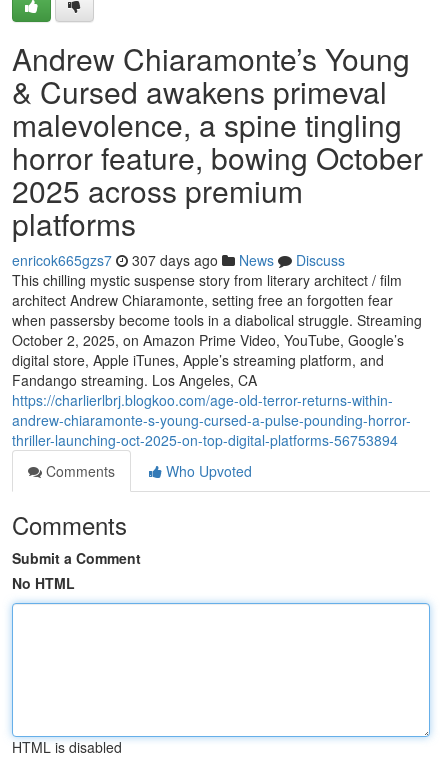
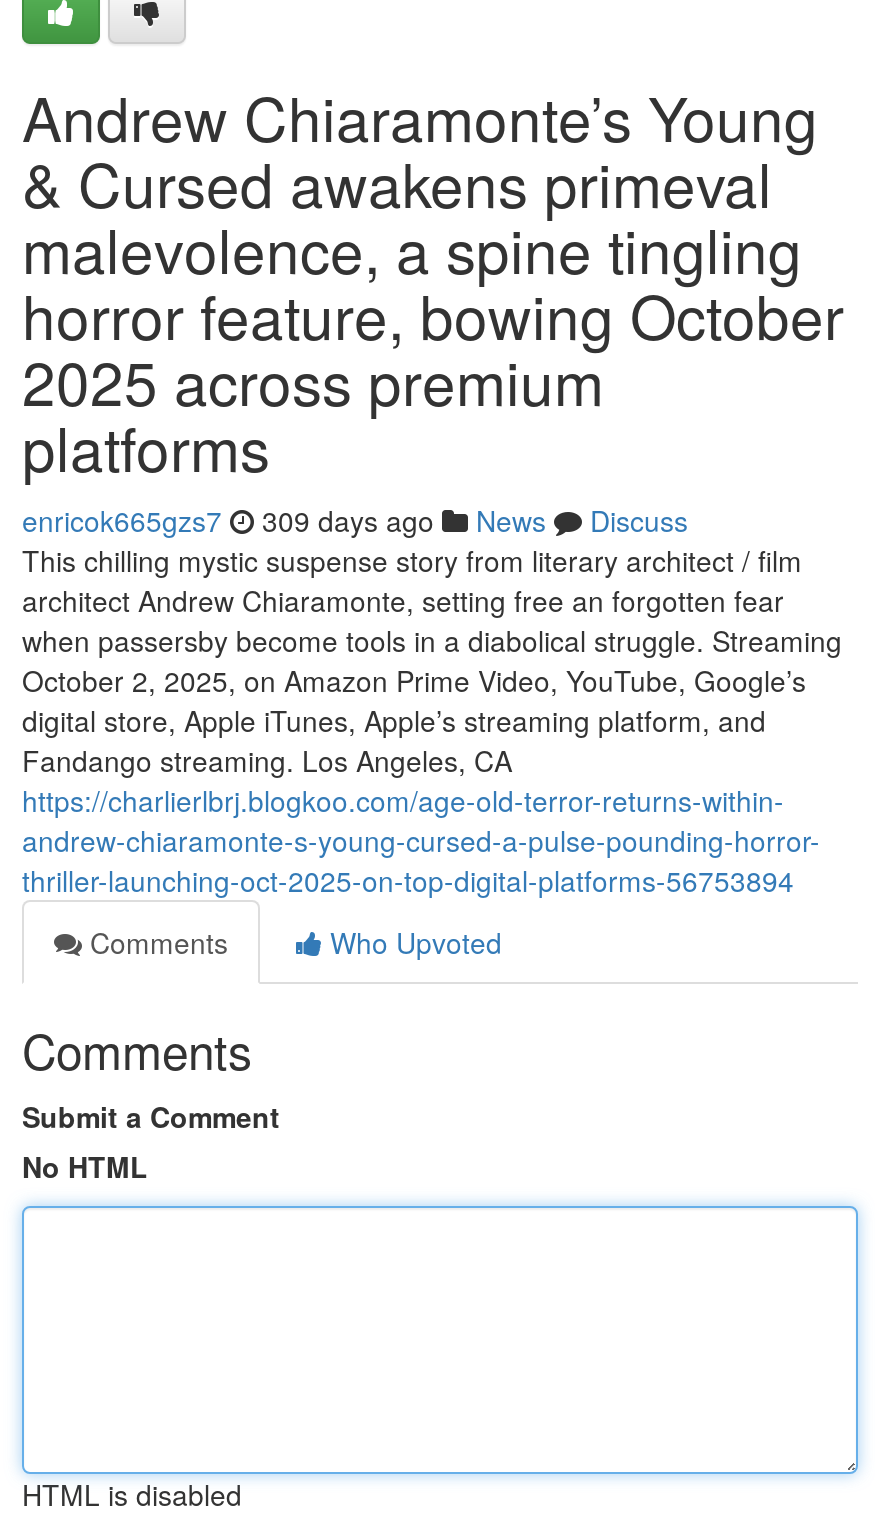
[12,250,345,270] enricok665gzs7 307 days ago News Discuss -> [22,500,688,540] enricok665gzs7 309 days ago News Discuss

